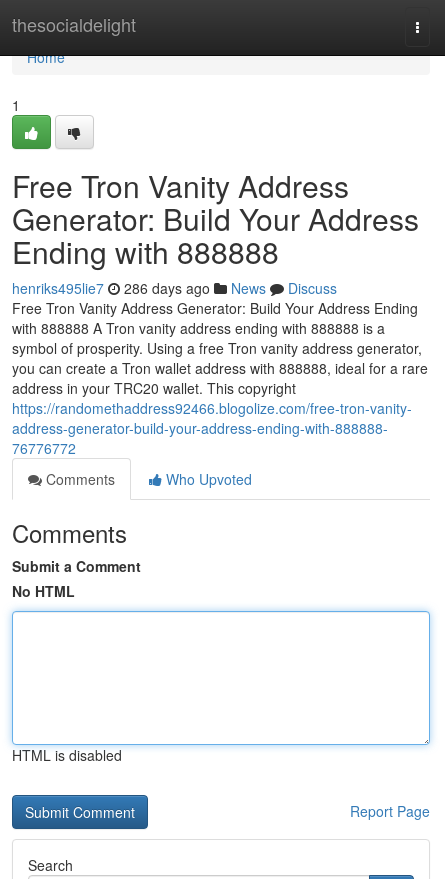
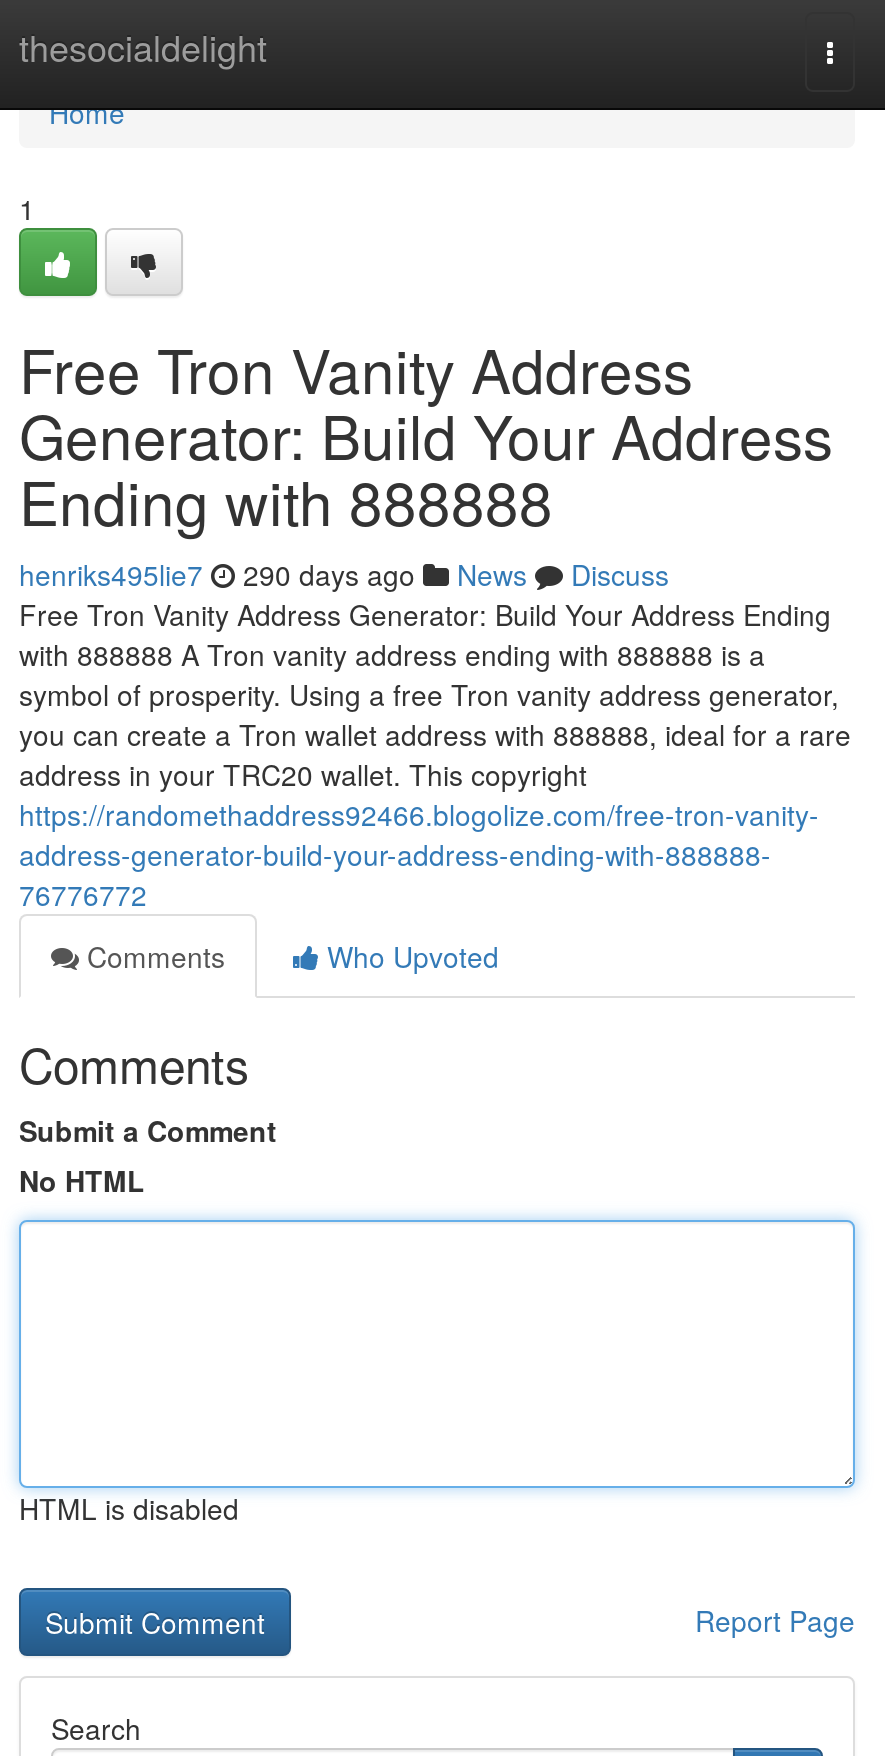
[12,278,337,298] henriks495lie7 286 days ago News Discuss -> [19,554,669,594] henriks495lie7 290 days ago News Discuss

